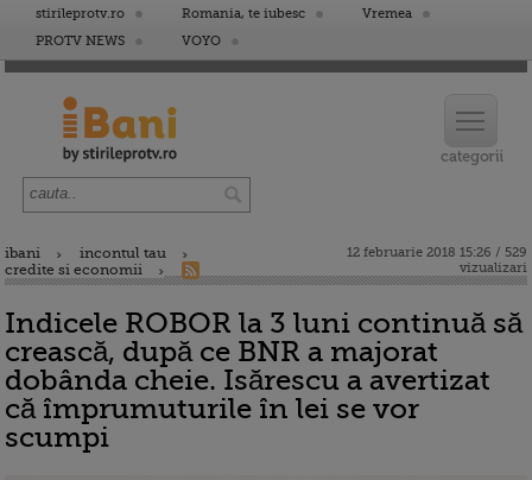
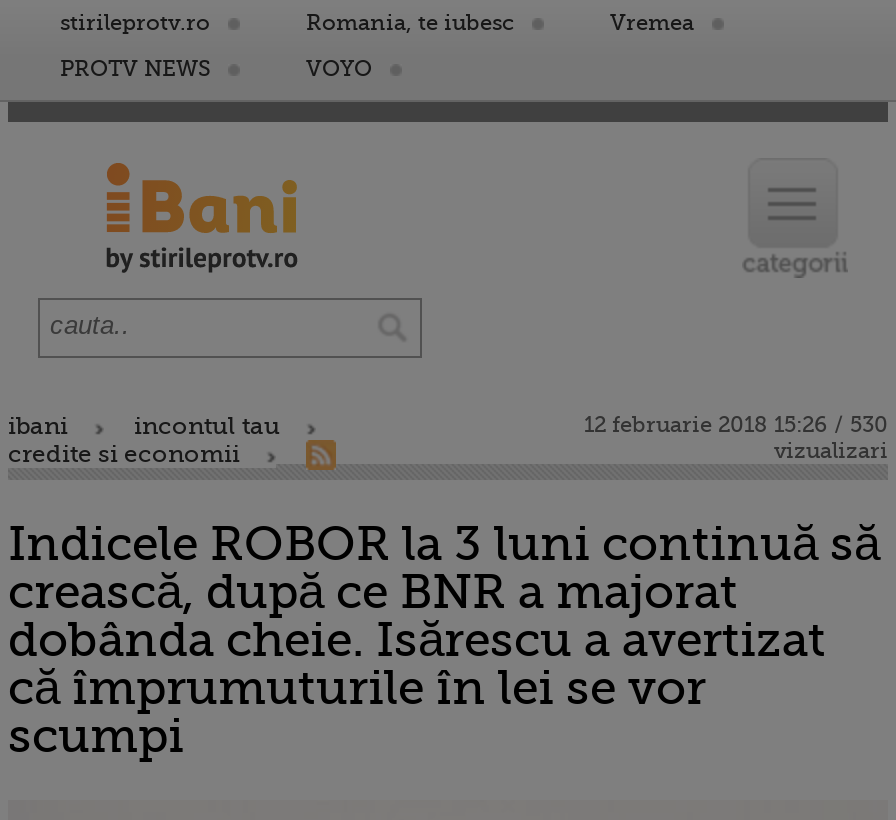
[347,245,527,260] 12 februarie 2018 15:26 / 529 -> [584,412,888,438] 12 februarie 2018 15:26 / 530

